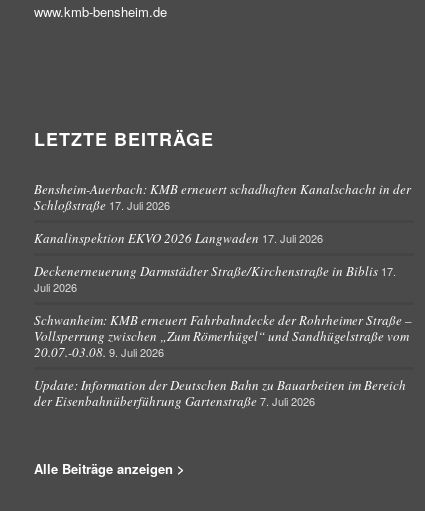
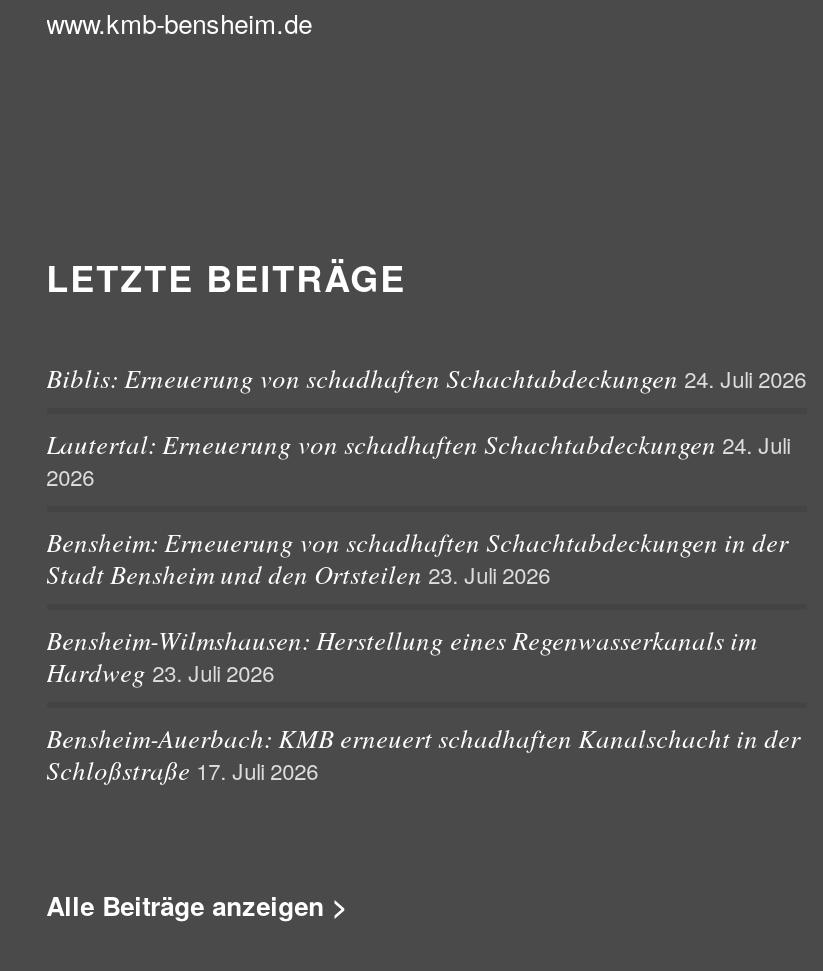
none -> [46,359,806,689] Biblis: Erneuerung von schadhaften Schachtabdeckungen 24. Juli 2026 | Lautertal: Erneuerung von schadhaften Schachtabdeckungen 24. Juli | 2026 | Bensheim: Erneuerung von schadhaften Schachtabdeckungen in der | Stadt Bensheim und den Ortsteilen 23. Juli 2026 | Bensheim-Wilmshausen: Herstellung eines Regenwasserkanals im | Hardweg 23. Juli 2026
moved [34,180,411,214] -> [46,719,800,787]: Bensheim-Auerbach: KMB erneuert schadhaften Kanalschacht in der | Schloßstraße 17. Juli 2026
[34,229,412,410] Kanalinspektion EKVO 2026 Langwaden 17. Juli 2026 | Deckenerneuerung Darmstädter Straße/Kirchenstraße in Biblis 17. | Juli 2026 | Schwanheim: KMB erneuert Fahrbahndecke der Rohrheimer Straße – | Vollsperrung zwischen „Zum Römerhügel“ und Sandhügelstraße vom | 20.07.-03.08. 9. Juli 2026 | Update: Information der Deutschen Bahn zu Bauarbeiten im Bereich | der Eisenbahnüberführung Gartenstraße 7. Juli 2026 -> none

